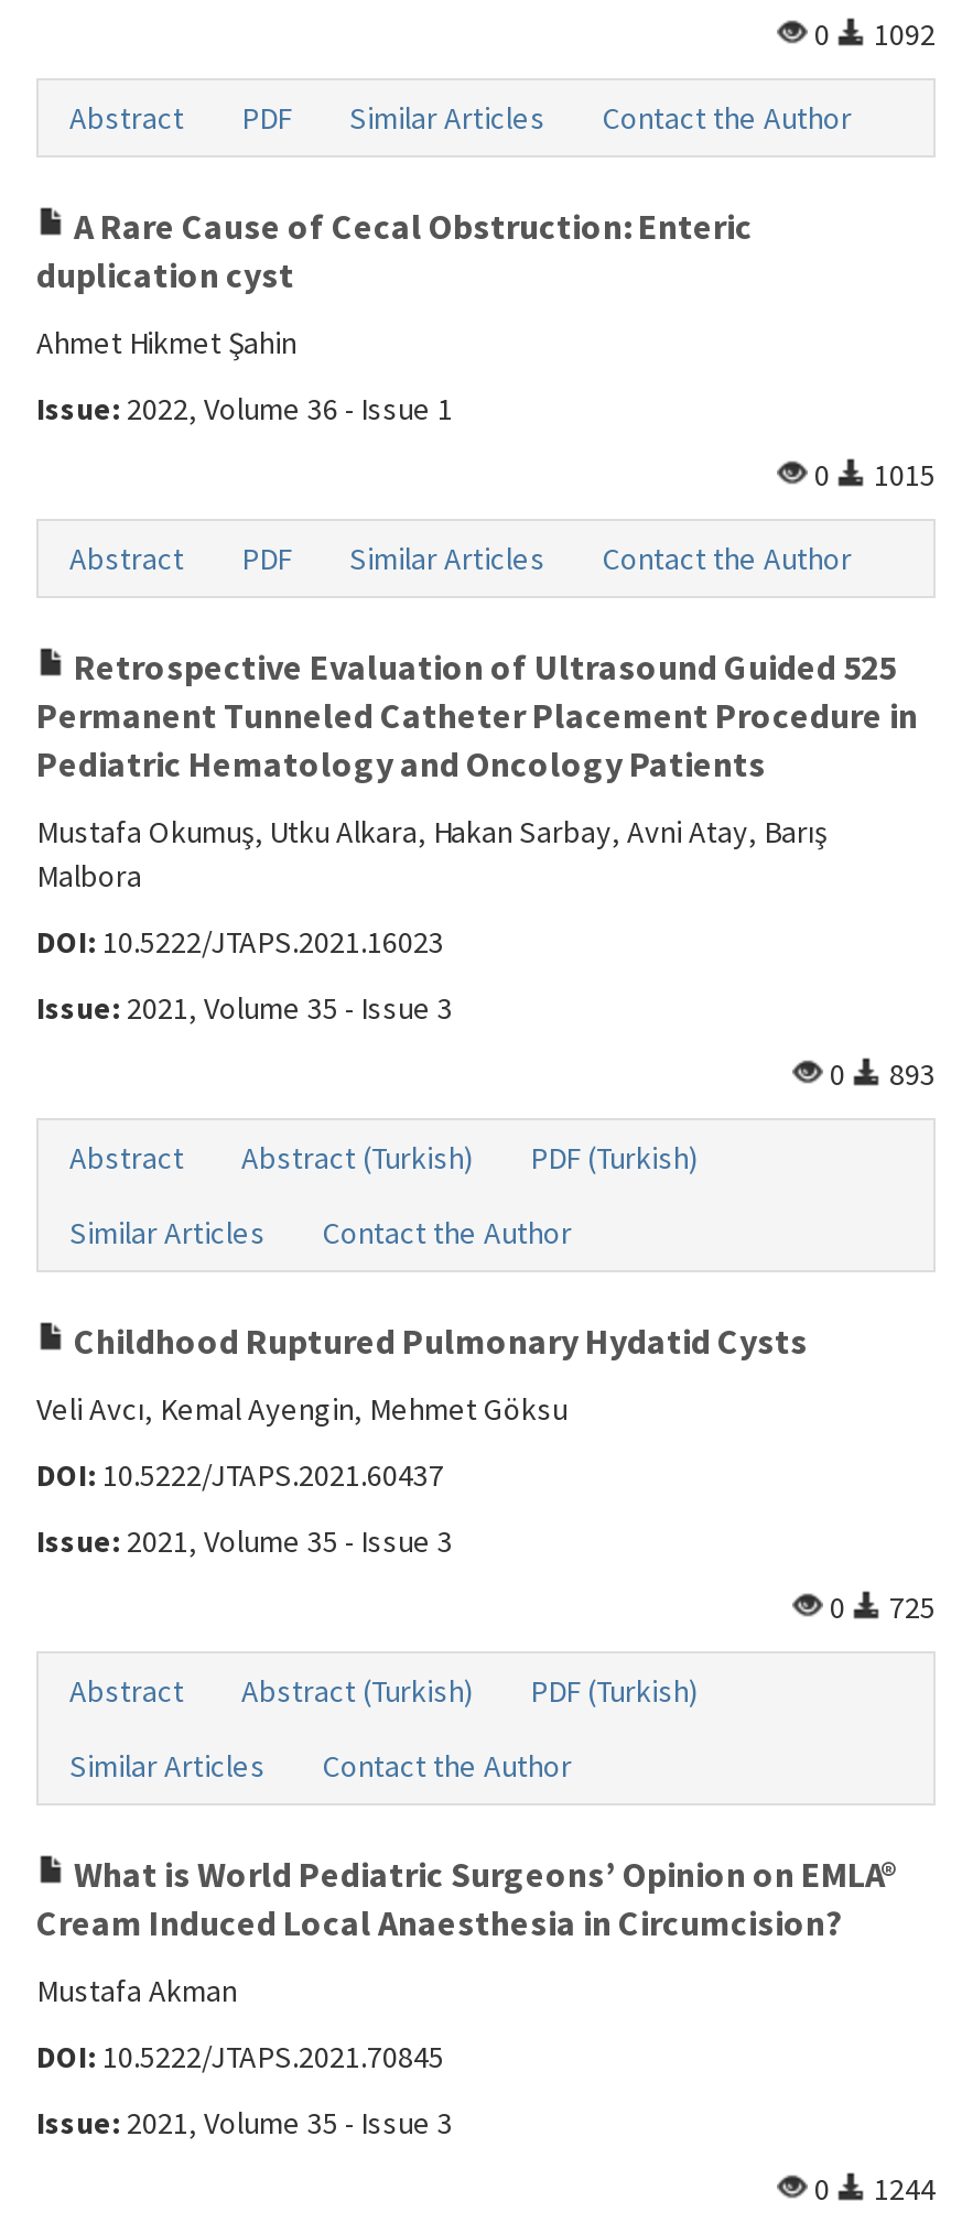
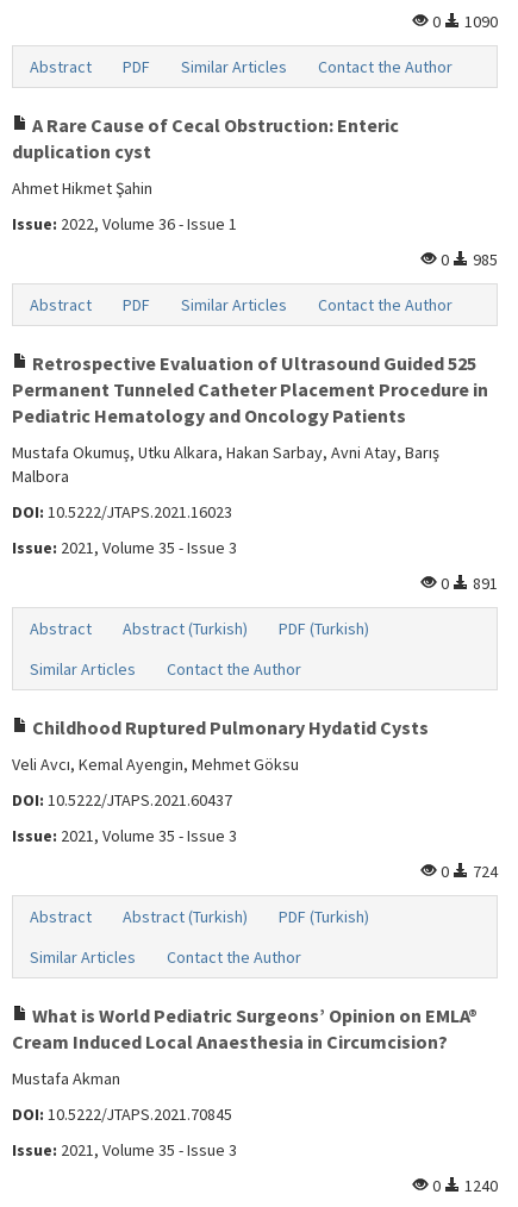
[808,14,936,54] 0 1092 -> [429,11,498,32] 0 1090
[808,455,936,495] 0 1015 -> [437,249,498,270] 0 985
[823,1054,936,1094] 0 893 -> [437,573,498,594] 0 891
[823,1587,936,1627] 0 725 -> [437,861,498,882] 0 724
[808,2169,936,2209] 0 1244 -> [429,1175,498,1196] 0 1240

